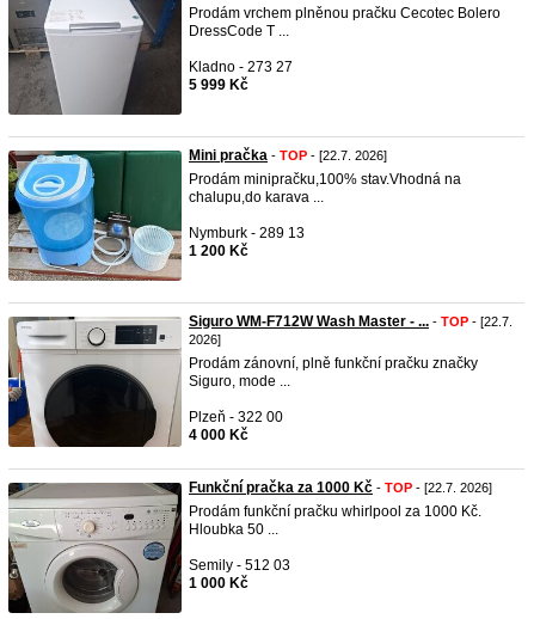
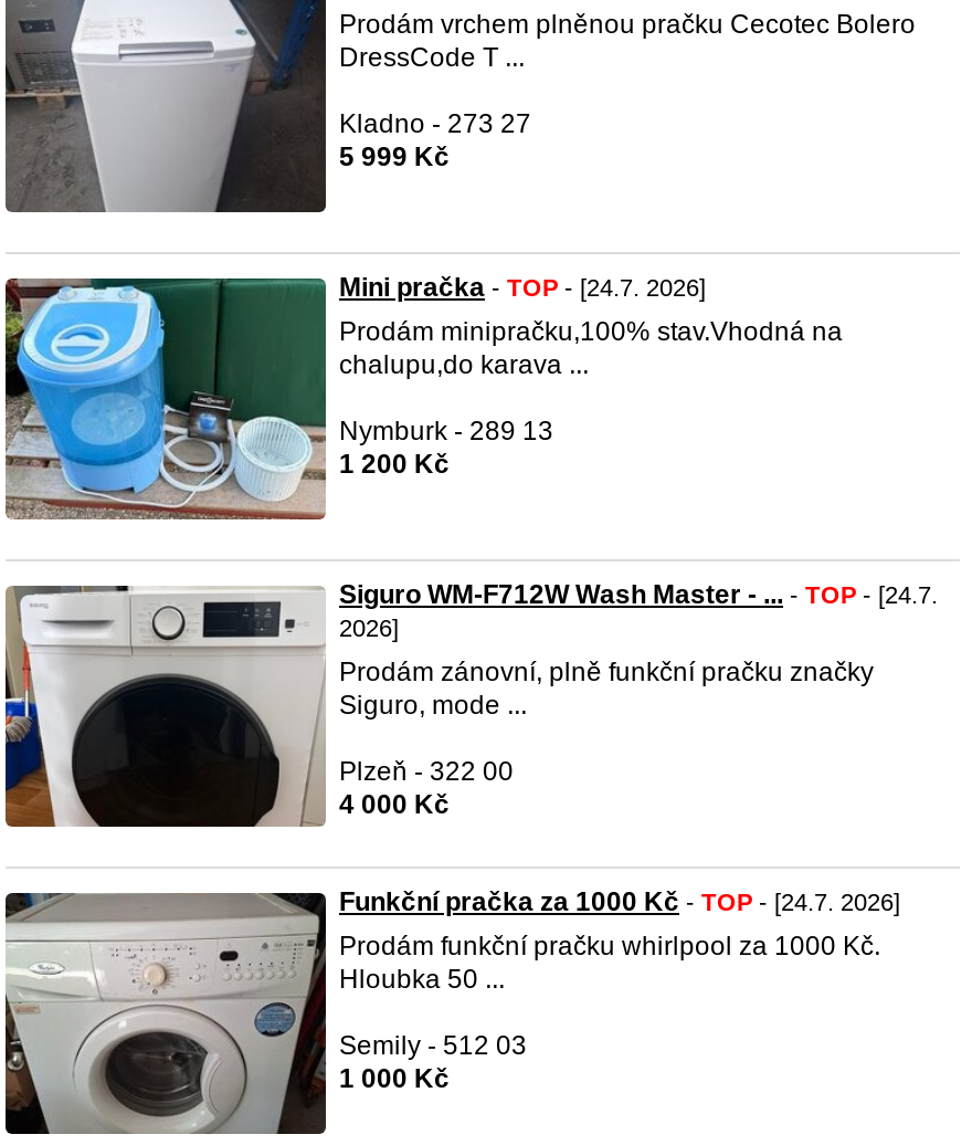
[189,147,387,164] Mini pračka - TOP - [22.7. 2026] -> [339,272,706,303] Mini pračka - TOP - [24.7. 2026]
[189,313,512,330] Siguro WM-F712W Wash Master - ... - TOP - [22.7. -> [339,579,938,610] Siguro WM-F712W Wash Master - ... - TOP - [24.7.
[189,479,492,496] Funkční pračka za 1000 Kč - TOP - [22.7. 2026] -> [339,886,900,917] Funkční pračka za 1000 Kč - TOP - [24.7. 2026]

